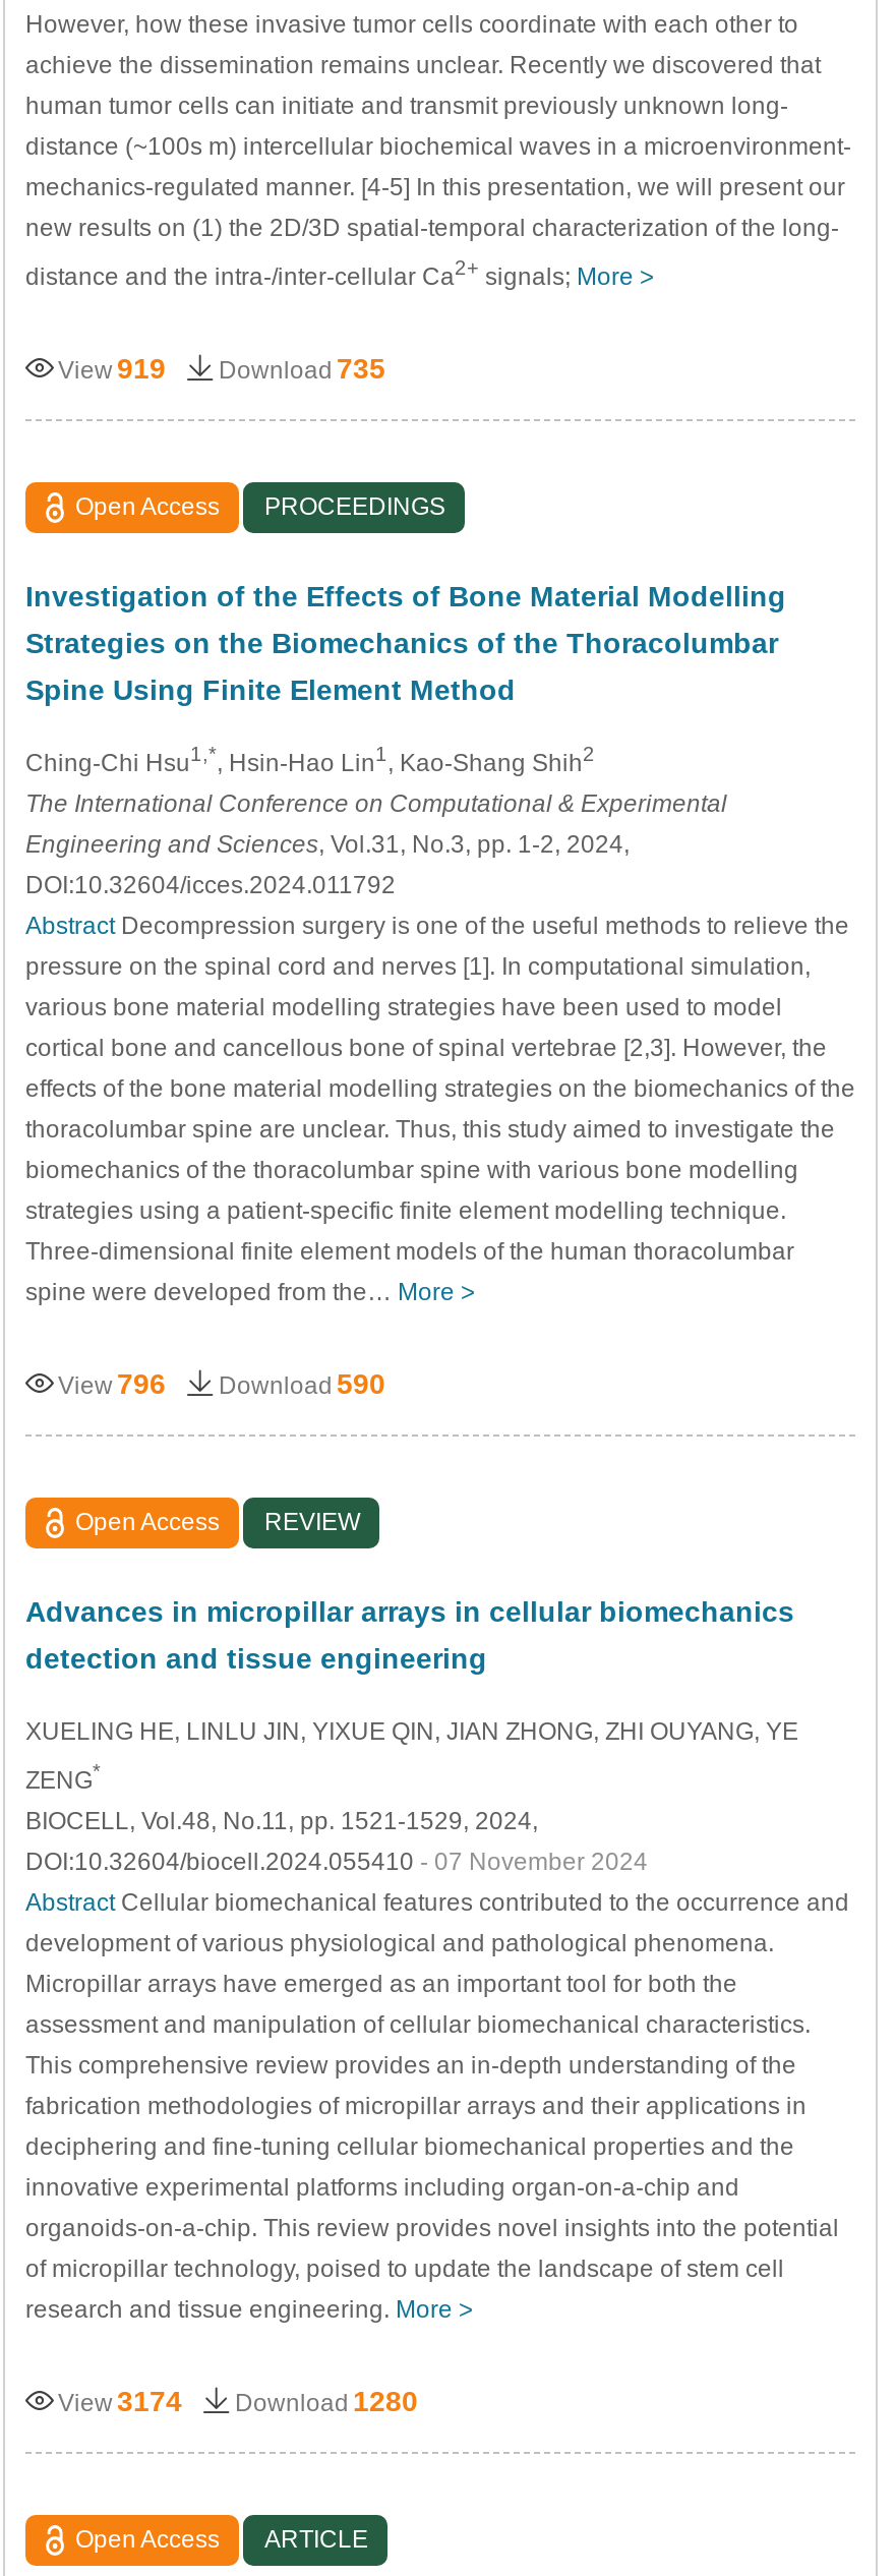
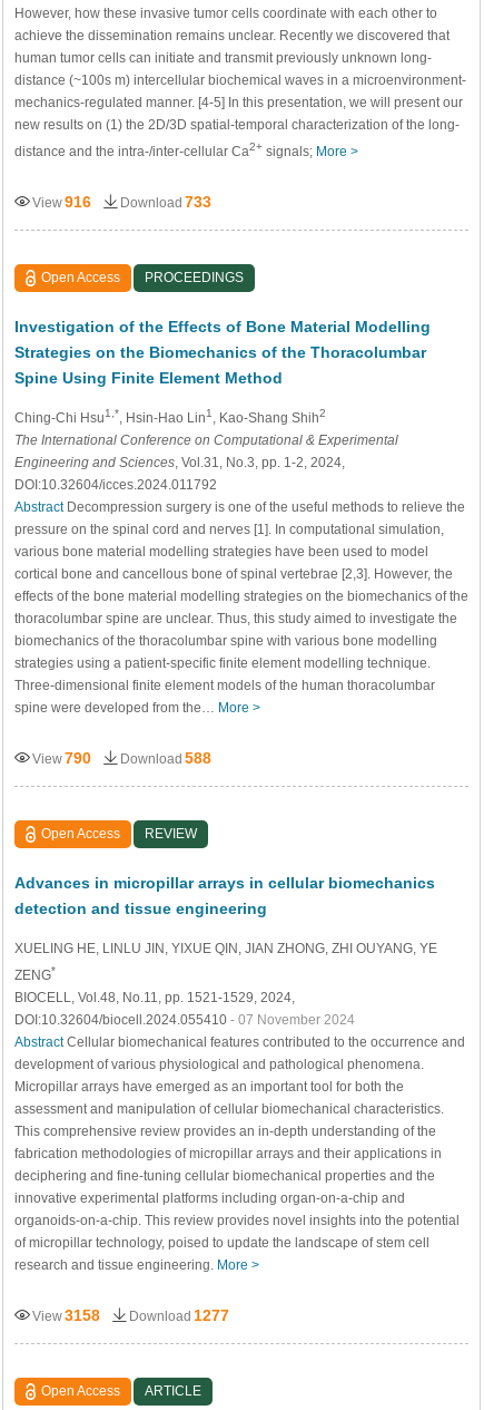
[58,351,166,384] View 919 -> [32,192,91,210] View 916
[219,351,385,384] Download 735 -> [120,192,211,210] Download 733
[58,1367,166,1399] View 796 -> [32,749,91,767] View 790
[219,1367,385,1399] Download 590 -> [120,749,211,767] Download 588
[58,2384,182,2417] View 3174 -> [32,1306,100,1324] View 3158
[235,2384,418,2417] Download 1280 -> [129,1306,229,1324] Download 1277

